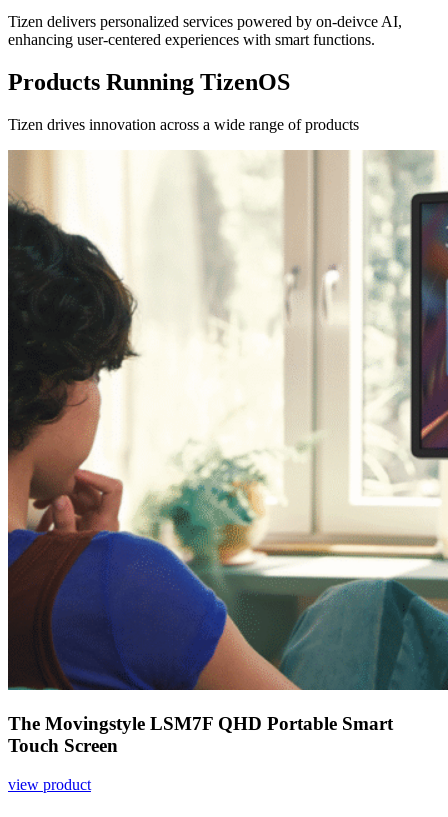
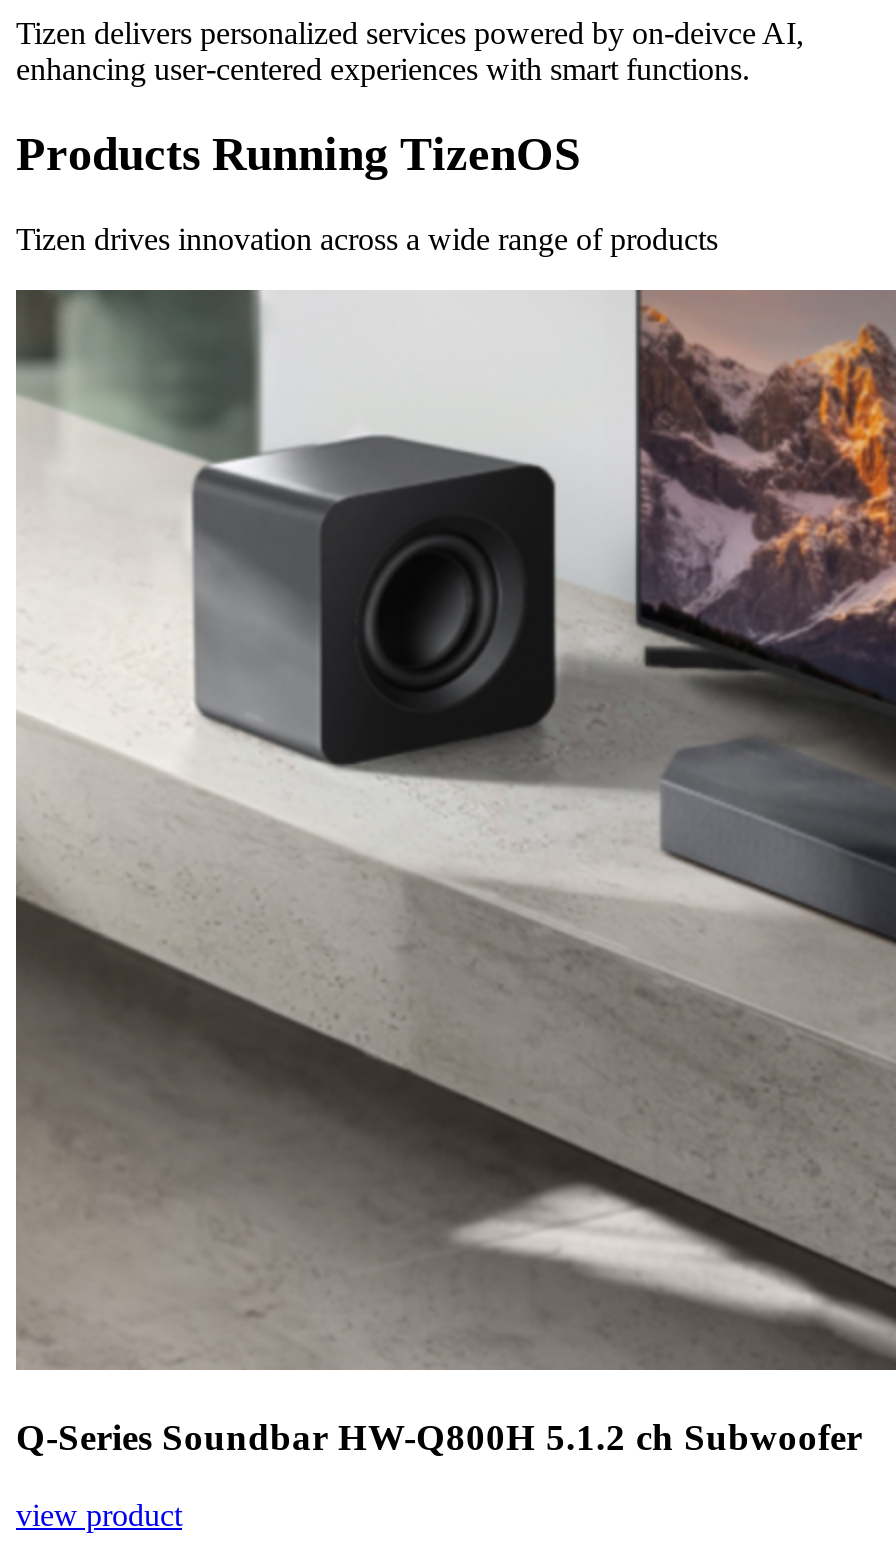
[7,149,445,756] [image] | The Movingstyle LSM7F QHD Portable Smart | Touch Screen -> [14,288,890,1458] [image] | Q-Series Soundbar HW-Q800H 5.1.2 ch Subwoofer

